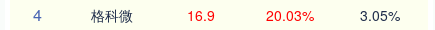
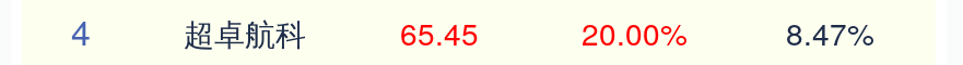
[91,5,399,25] 格科微 | 16.9 | 20.03% | 3.05% -> [184,12,873,55] 超卓航科 | 65.45 | 20.00% | 8.47%

